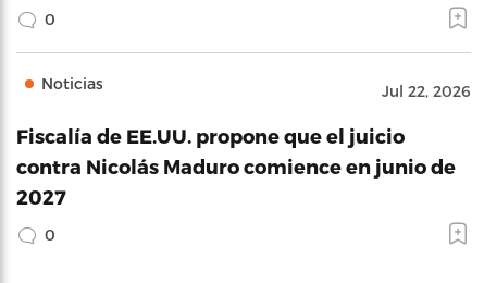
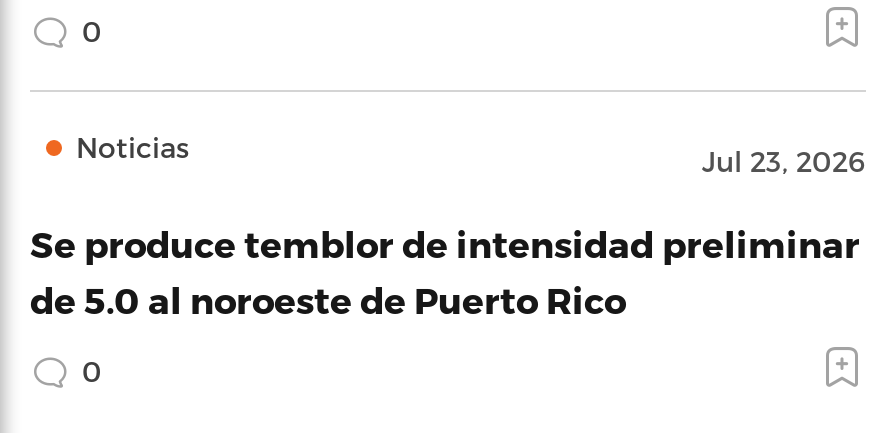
[382,81,471,100] Jul 22, 2026 -> [702,144,866,178] Jul 23, 2026
[16,124,456,208] Fiscalía de EE.UU. propone que el juicio | contra Nicolás Maduro comience en junio de | 2027 -> [30,222,860,320] Se produce temblor de intensidad preliminar | de 5.0 al noroeste de Puerto Rico

